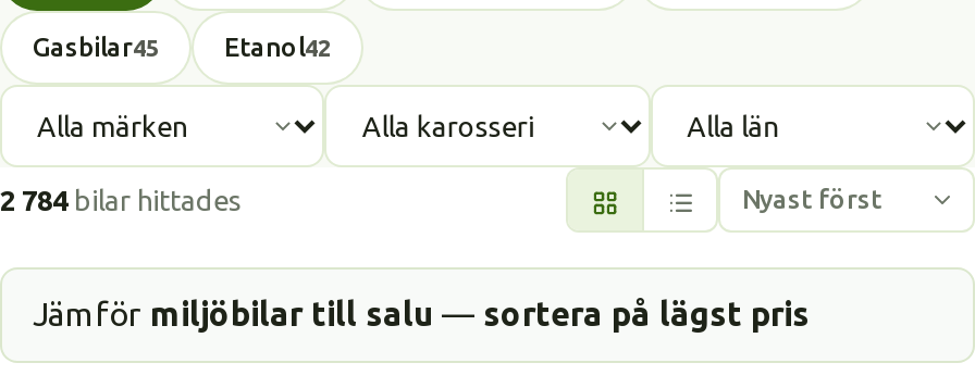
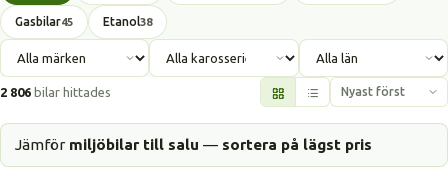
[224,33,331,61] Etanol 42 -> [103,15,152,28] Etanol 38
[0,184,242,214] 2 784 bilar hittades -> [0,84,111,98] 2 806 bilar hittades

